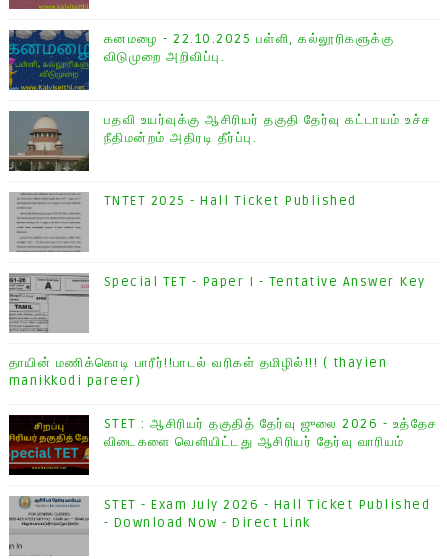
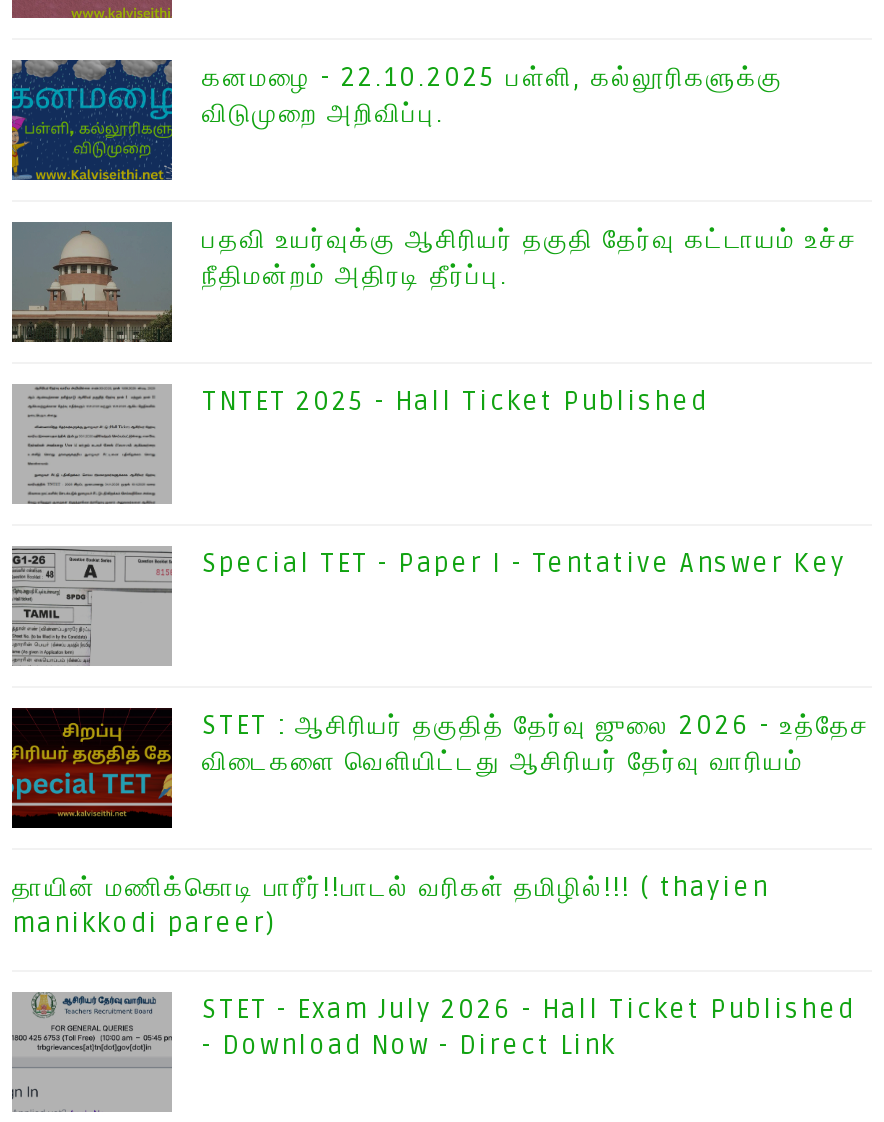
moved [9,355,387,389] -> [12,872,769,940]: தாயின் மணிக்கொடி பாரீர்!!பாடல் வரிகள் தமிழில்!!! ( thayien | manikkodi pareer)
moved [8,415,438,475] -> [10,708,870,828]: [image] | STET : ஆசிரியர் தகுதித் தேர்வு ஜுலை 2026 - உத்தேச | விடைகளை வெளியிட்டது ஆசிரியர் தேர்வு வாரியம்

